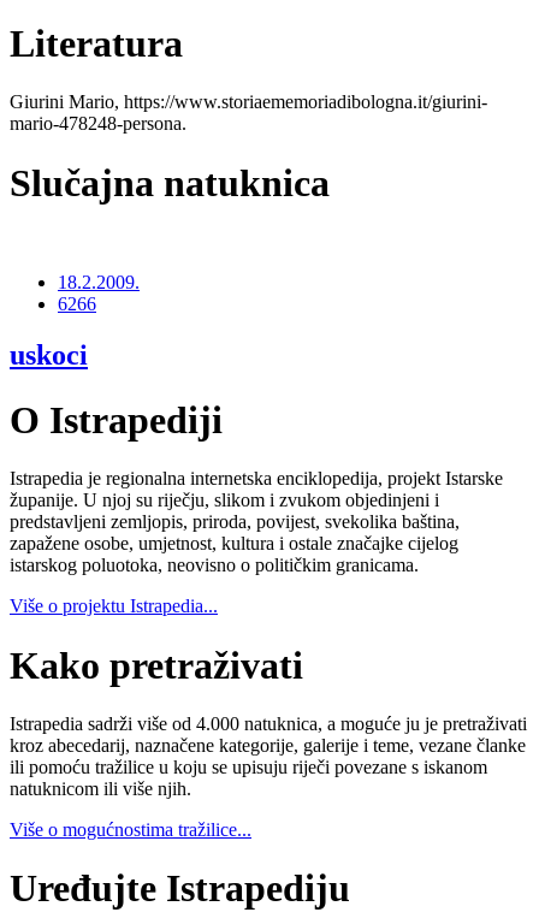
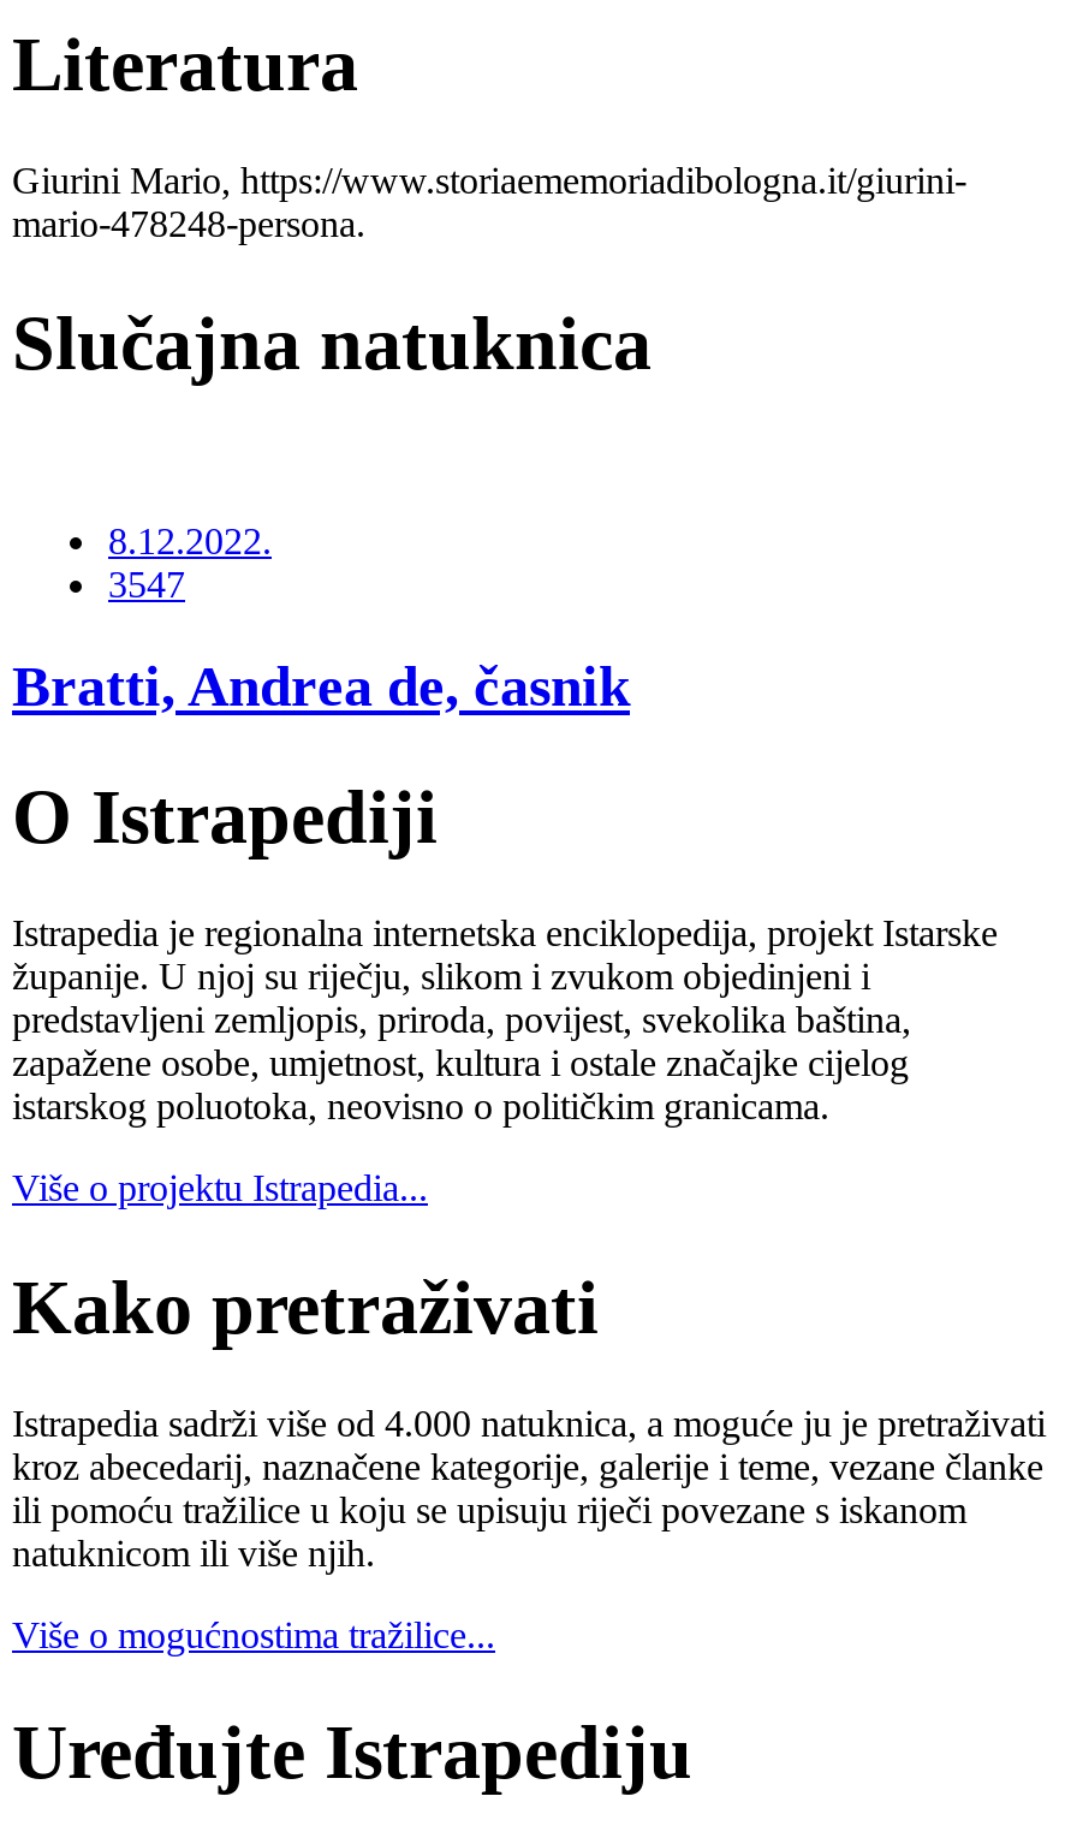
[58,272,140,314] 18.2.2009. | 6266 -> [108,521,272,605] 8.12.2022. | 3547
[10,340,88,371] uskoci -> [12,656,630,718] Bratti, Andrea de, časnik

